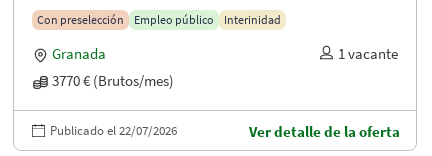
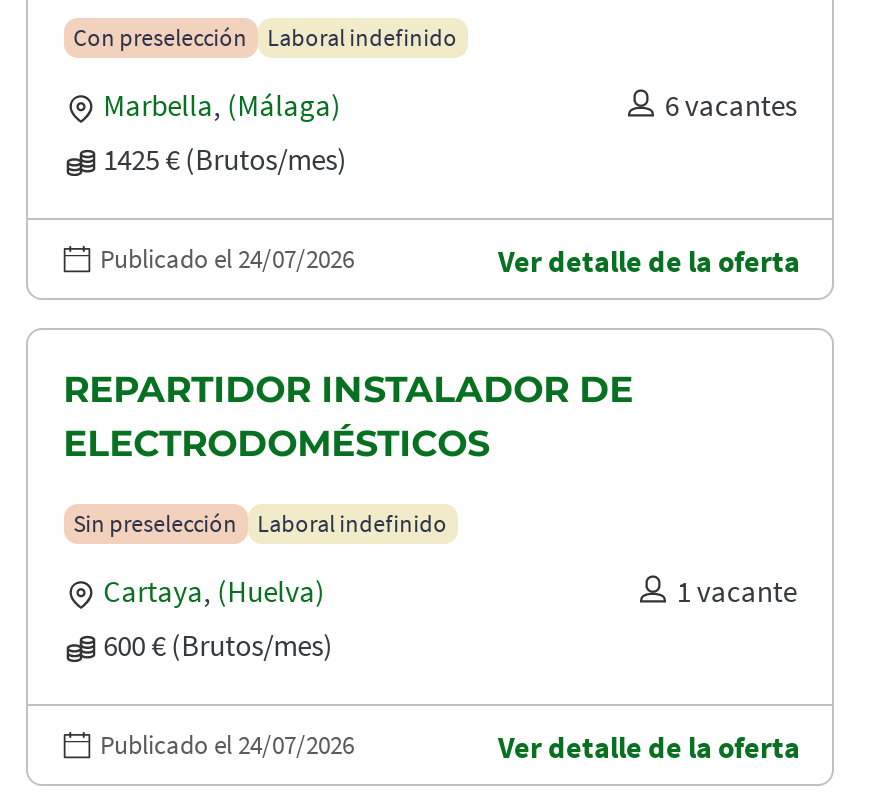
[52,12,281,63] Empleo público | Interinidad | Granada -> [63,21,800,610] Laboral indefinido | Marbella, (Málaga) | 6 vacantes | 1425 € (Brutos/mes) | Publicado el 24/07/2026 | Ver detalle de la oferta | REPARTIDOR INSTALADOR DE | ELECTRODOMÉSTICOS | Sin preselección | Laboral indefinido | Cartaya, (Huelva)
[52,71,174,90] 3770 € (Brutos/mes) -> [103,626,333,664] 600 € (Brutos/mes)
[50,122,177,139] Publicado el 22/07/2026 -> [100,728,354,762] Publicado el 24/07/2026

